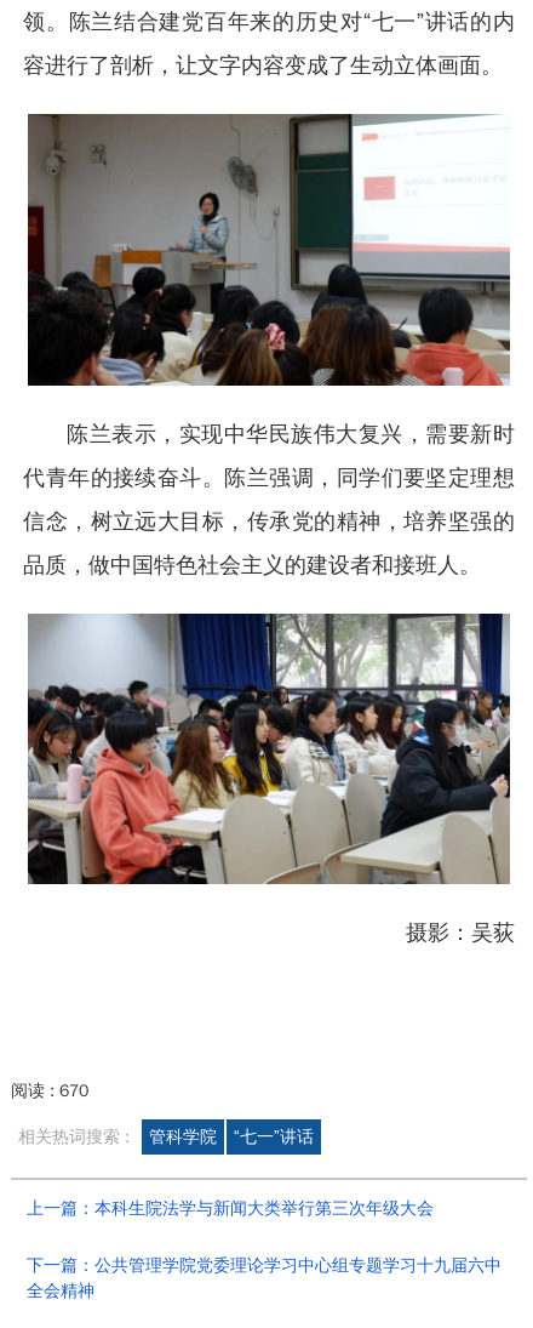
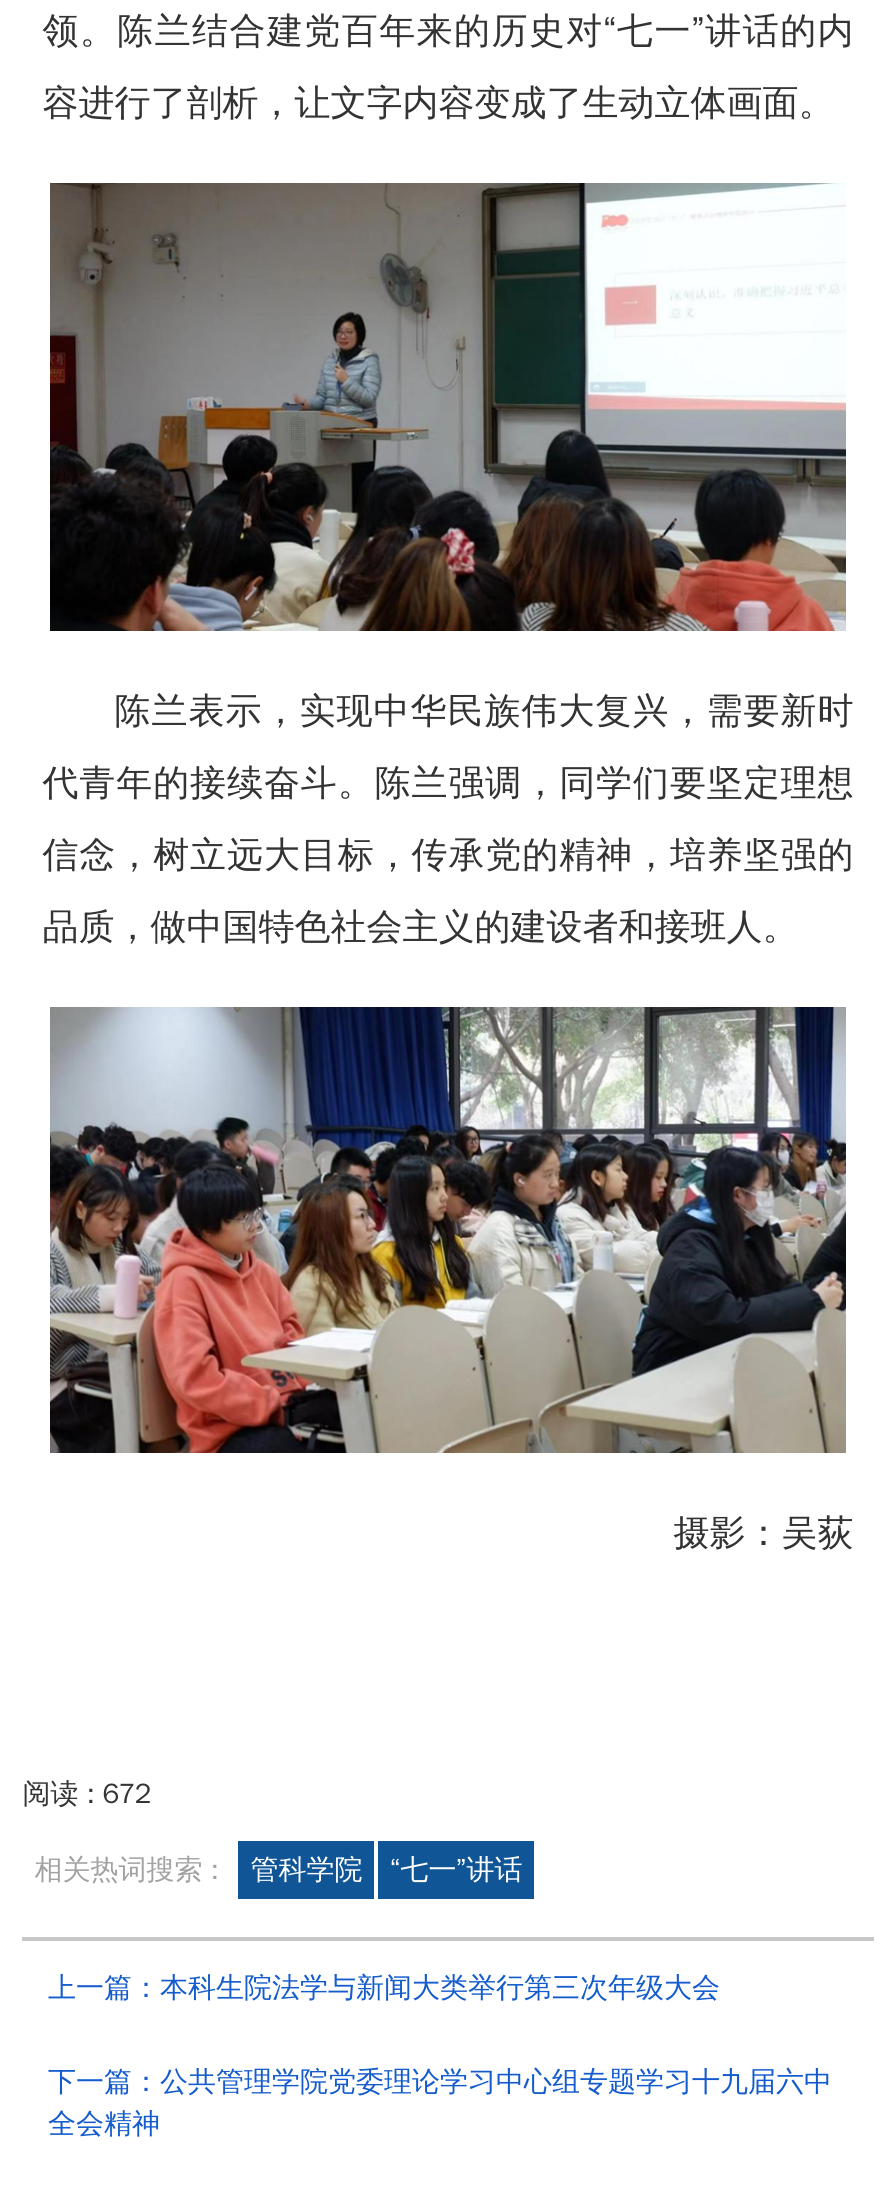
[11,1081,89,1102] 阅读 : 670 -> [22,1778,150,1812] 阅读 : 672

